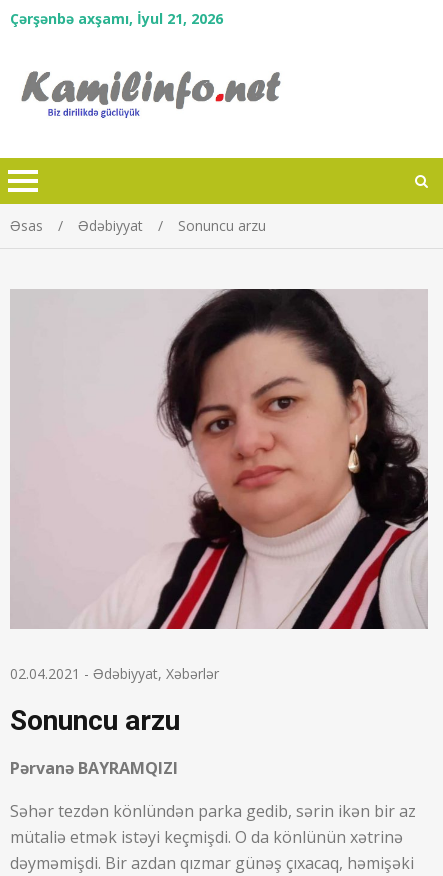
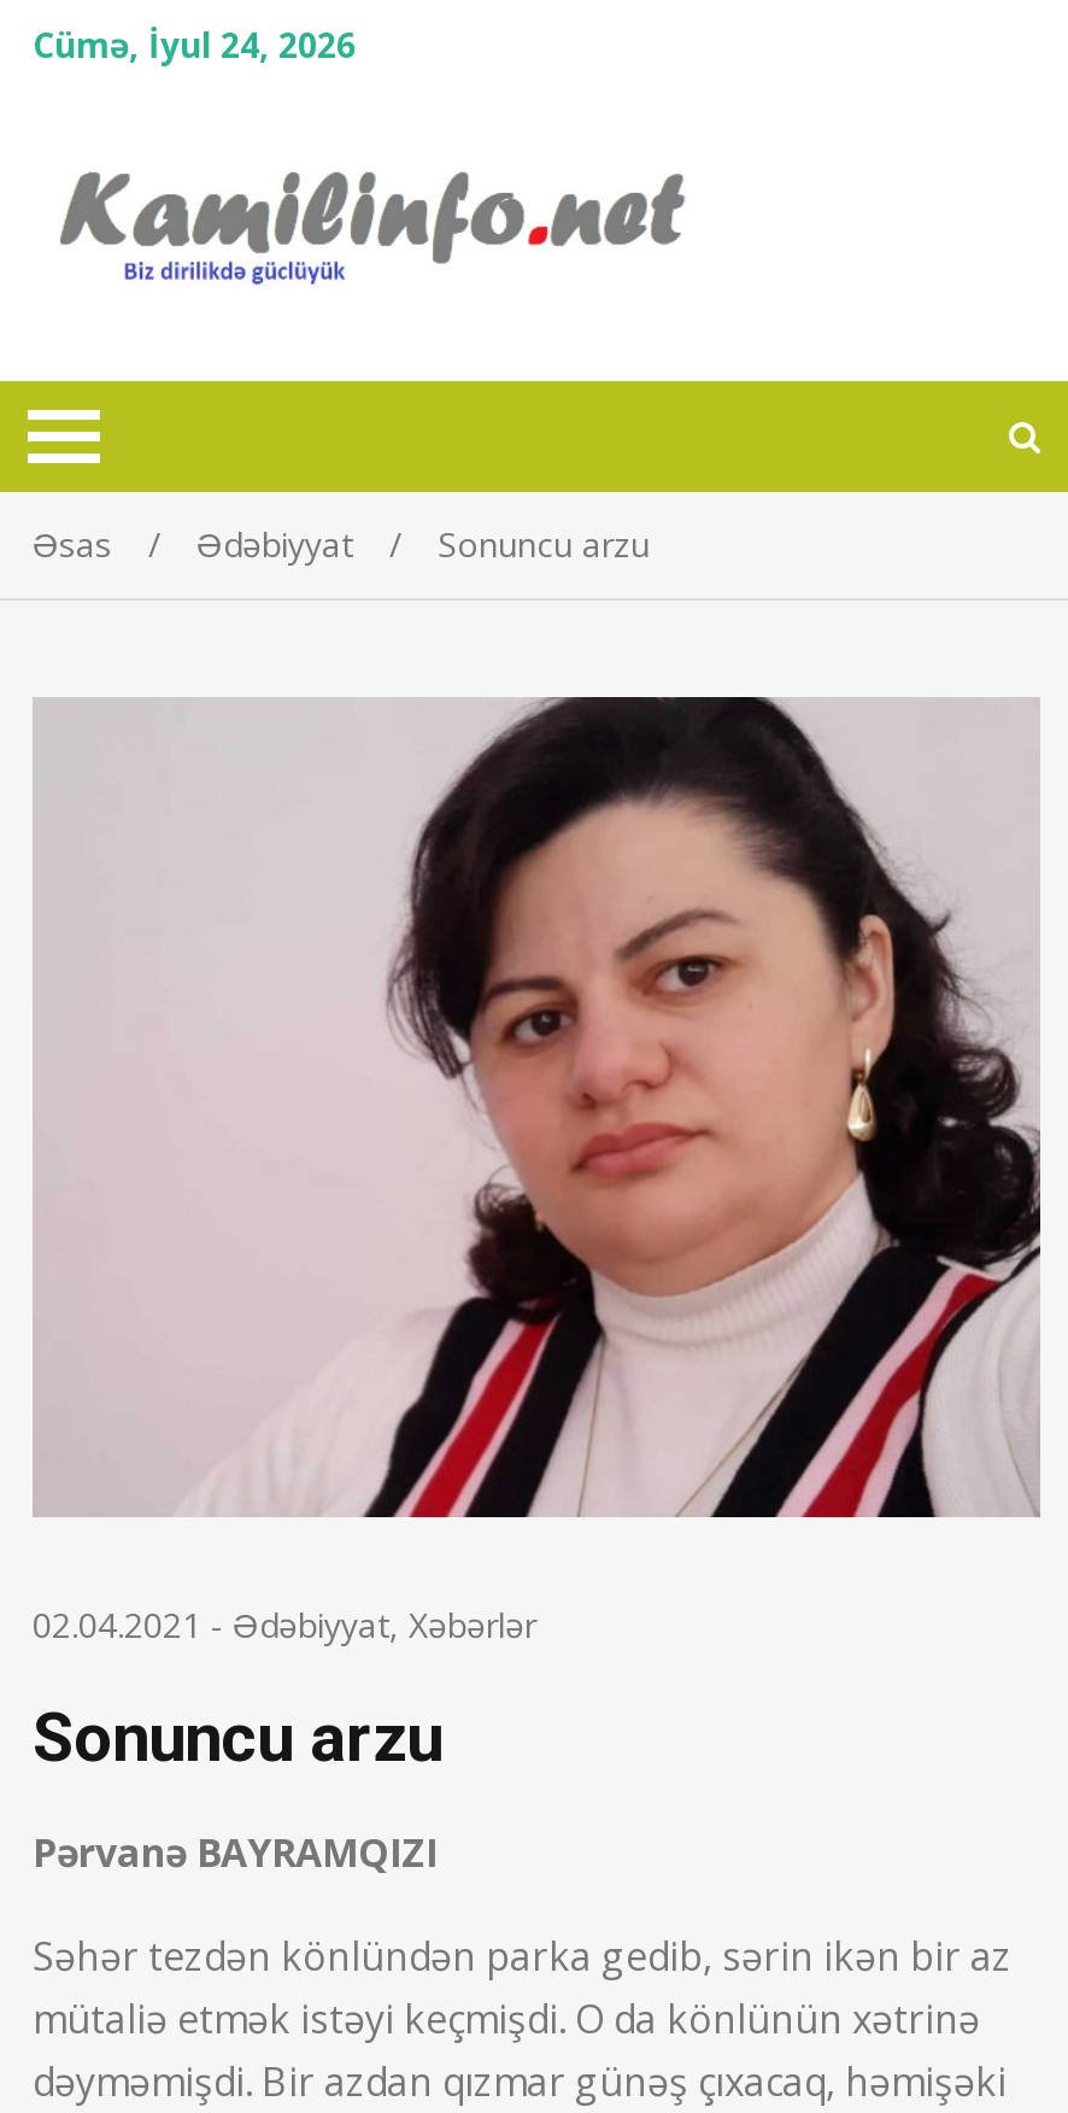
[10,9,223,28] Çərşənbə axşamı, İyul 21, 2026 -> [33,22,356,68] Cümə, İyul 24, 2026

